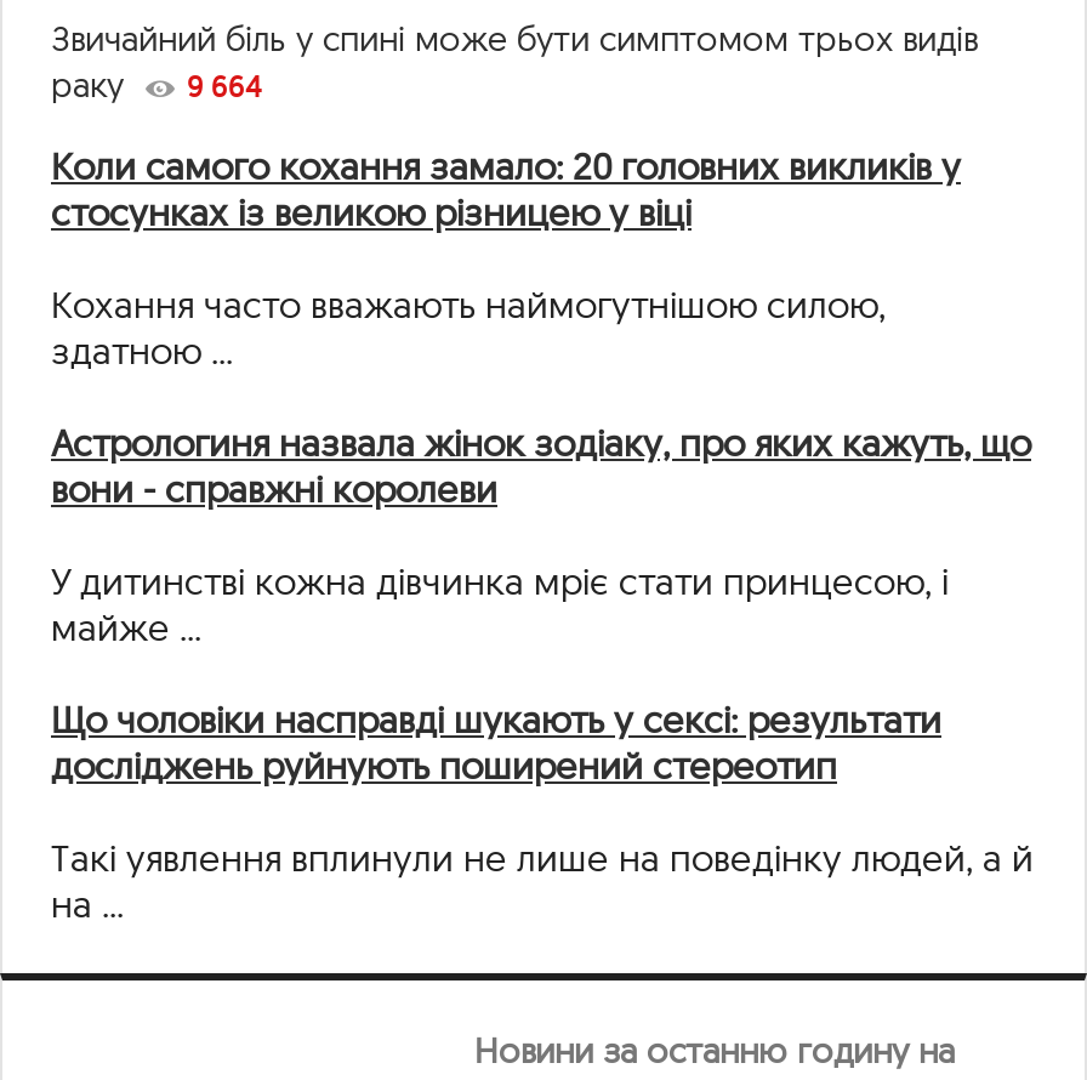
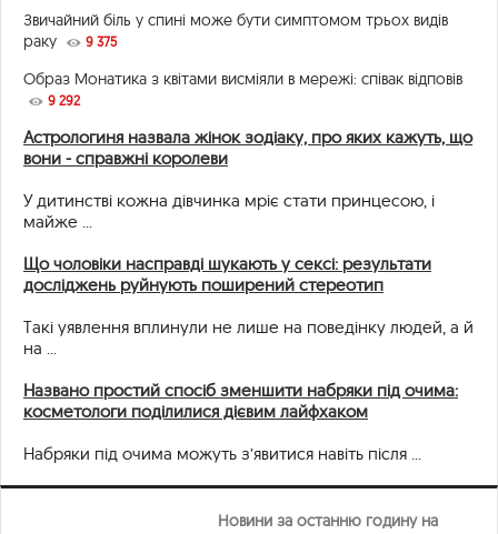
[51,67,961,373] 9 664 | Коли самого кохання замало: 20 головних викликів у | стосунках із великою різницею у віці | Кохання часто вважають наймогутнішою силою, | здатною ... -> [23,33,462,108] 9 375 | Образ Монатика з квітами висміяли в мережі: співак відповів | 9 292
moved [51,419,1034,926] -> [23,126,474,358]: Астрологиня назвала жінок зодіаку, про яких кажуть, що | вони - справжні королеви | У дитинстві кожна дівчинка мріє стати принцесою, і | майже ... | Що чоловіки насправді шукають у сексі: результати | досліджень руйнують поширений стереотип | Такі уявлення вплинули не лише на поведінку людей, а й | на ...
none -> [23,379,458,464] Названо простий спосіб зменшити набряки під очима: | косметологи поділилися дієвим лайфхаком | Набряки під очима можуть з’явитися навіть після ...

